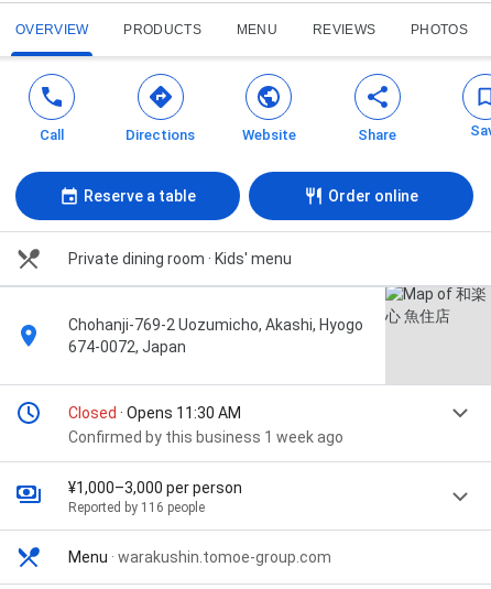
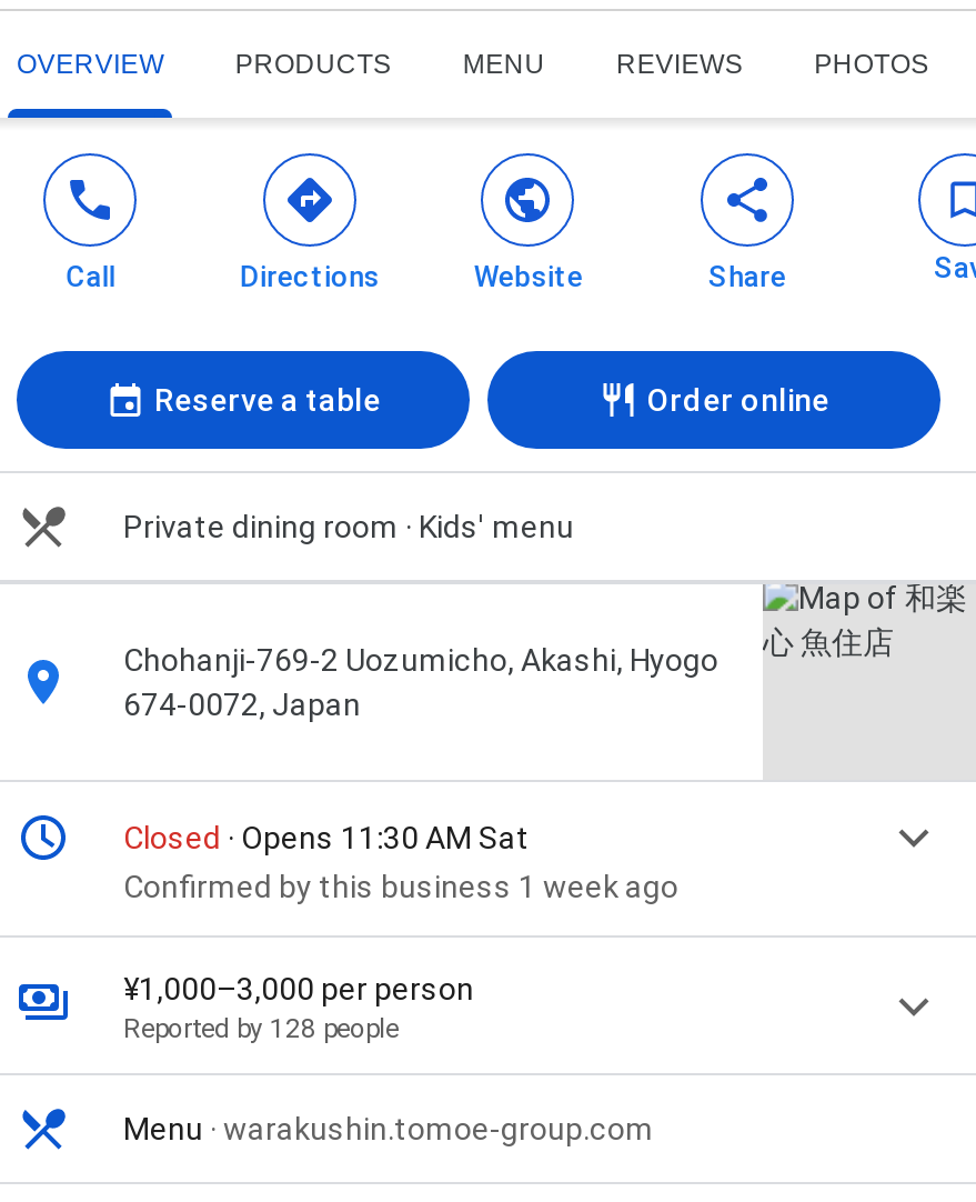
[68,404,241,422] Closed · Opens 11:30 AM -> [123,820,530,856] Closed · Opens 11:30 AM Sat
[68,500,205,515] Reported by 116 people -> [123,1014,399,1045] Reported by 128 people

